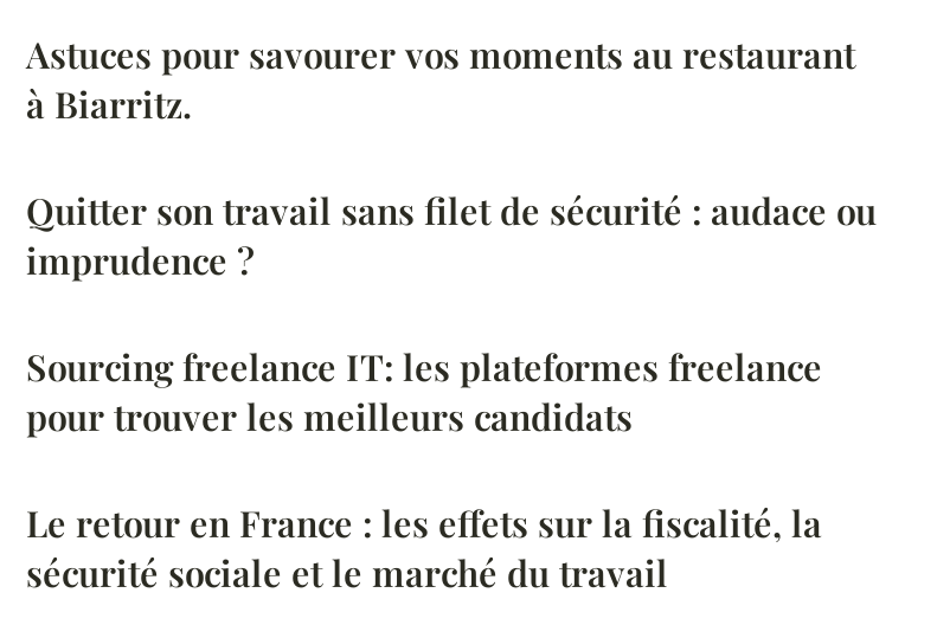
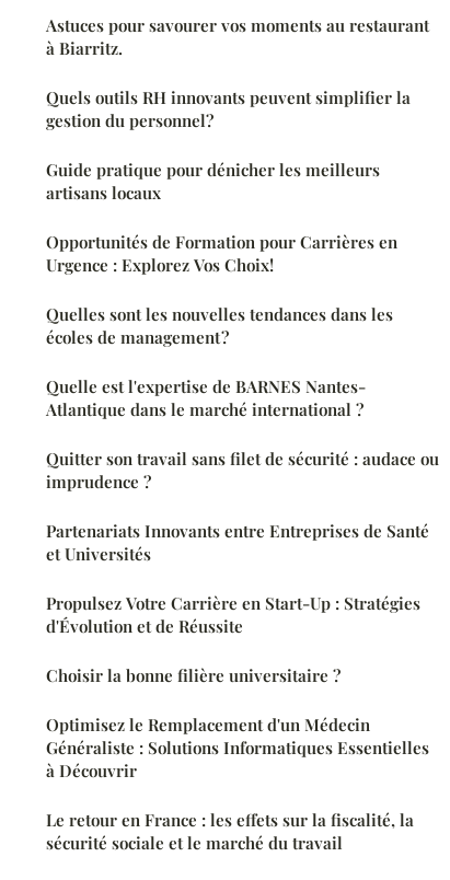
none -> [46,86,411,420] Quels outils RH innovants peuvent simplifier la | gestion du personnel? | Guide pratique pour dénicher les meilleurs | artisans locaux | Opportunités de Formation pour Carrières en | Urgence : Explorez Vos Choix! | Quelles sont les nouvelles tendances dans les | écoles de management ? | Quelle est l'expertise de BARNES Nantes- | Atlantique dans le marché international ?
[26,342,822,439] Sourcing freelance IT: les plateformes freelance | pour trouver les meilleurs candidats -> [46,519,429,781] Partenariats Innovants entre Entreprises de Santé | et Universités | Propulsez Votre Carrière en Start-Up : Stratégies | d'Évolution et de Réussite | Choisir la bonne filière universitaire ? | Optimisez le Remplacement d'un Médecin | Généraliste : Solutions Informatiques Essentielles | à Découvrir

